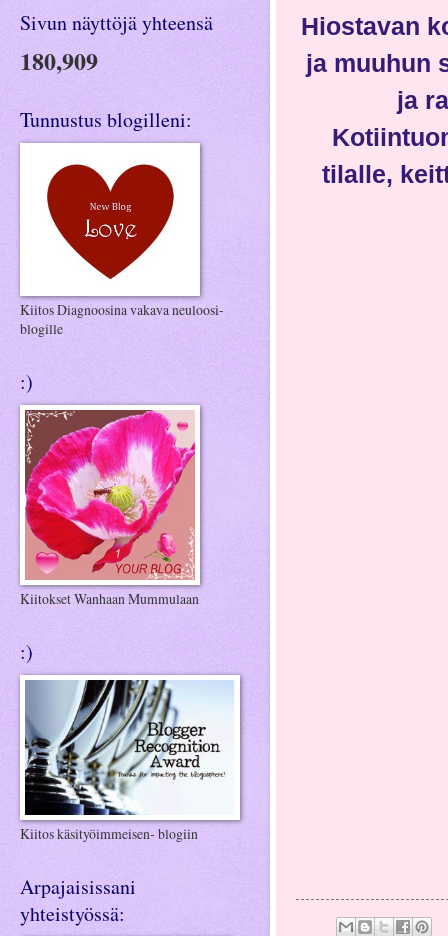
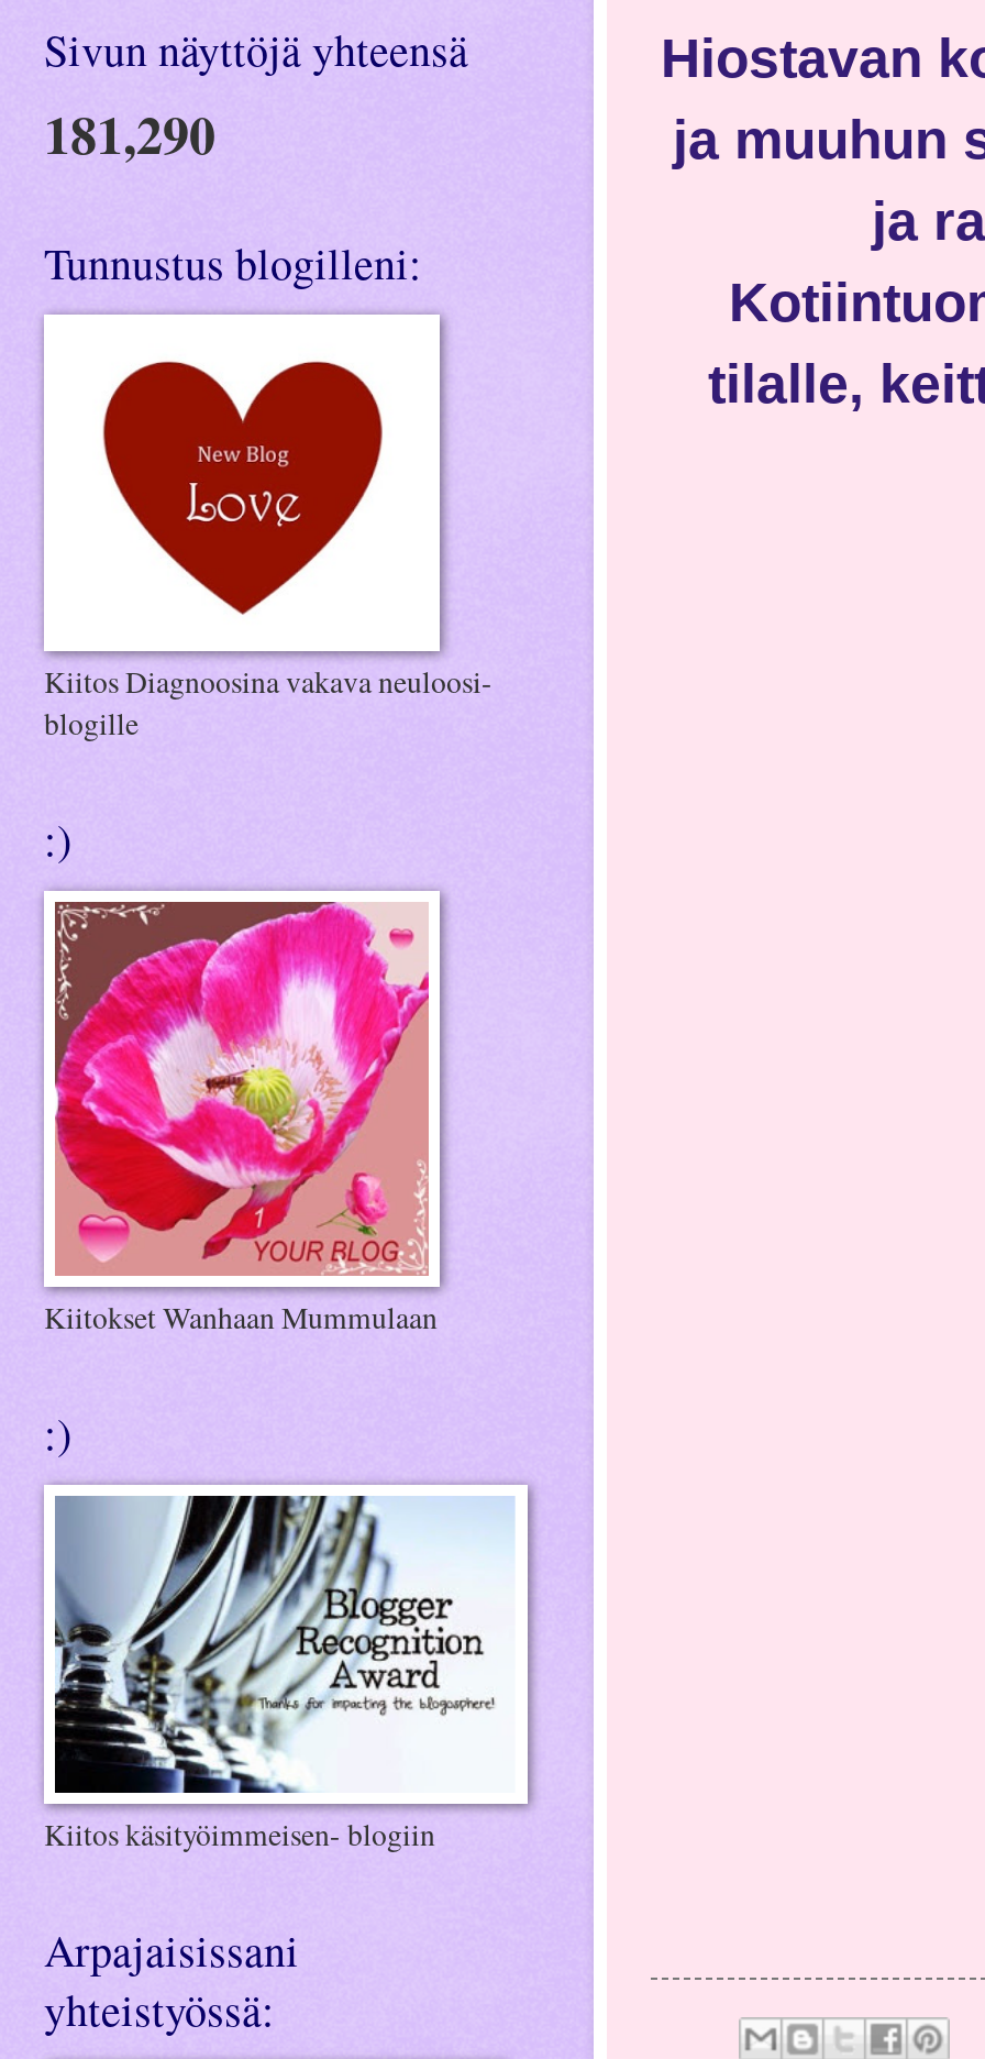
[20,43,98,78] 180,909 -> [44,94,215,171] 181,290

